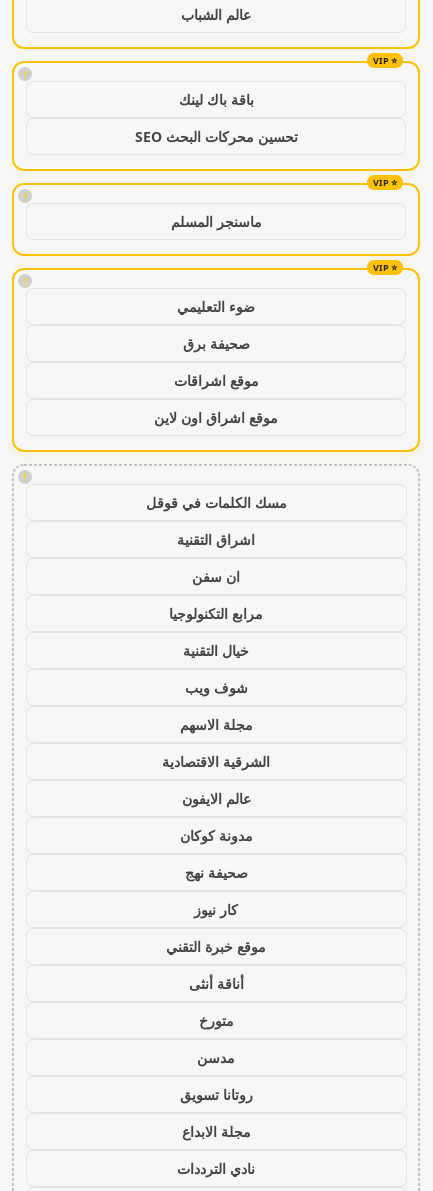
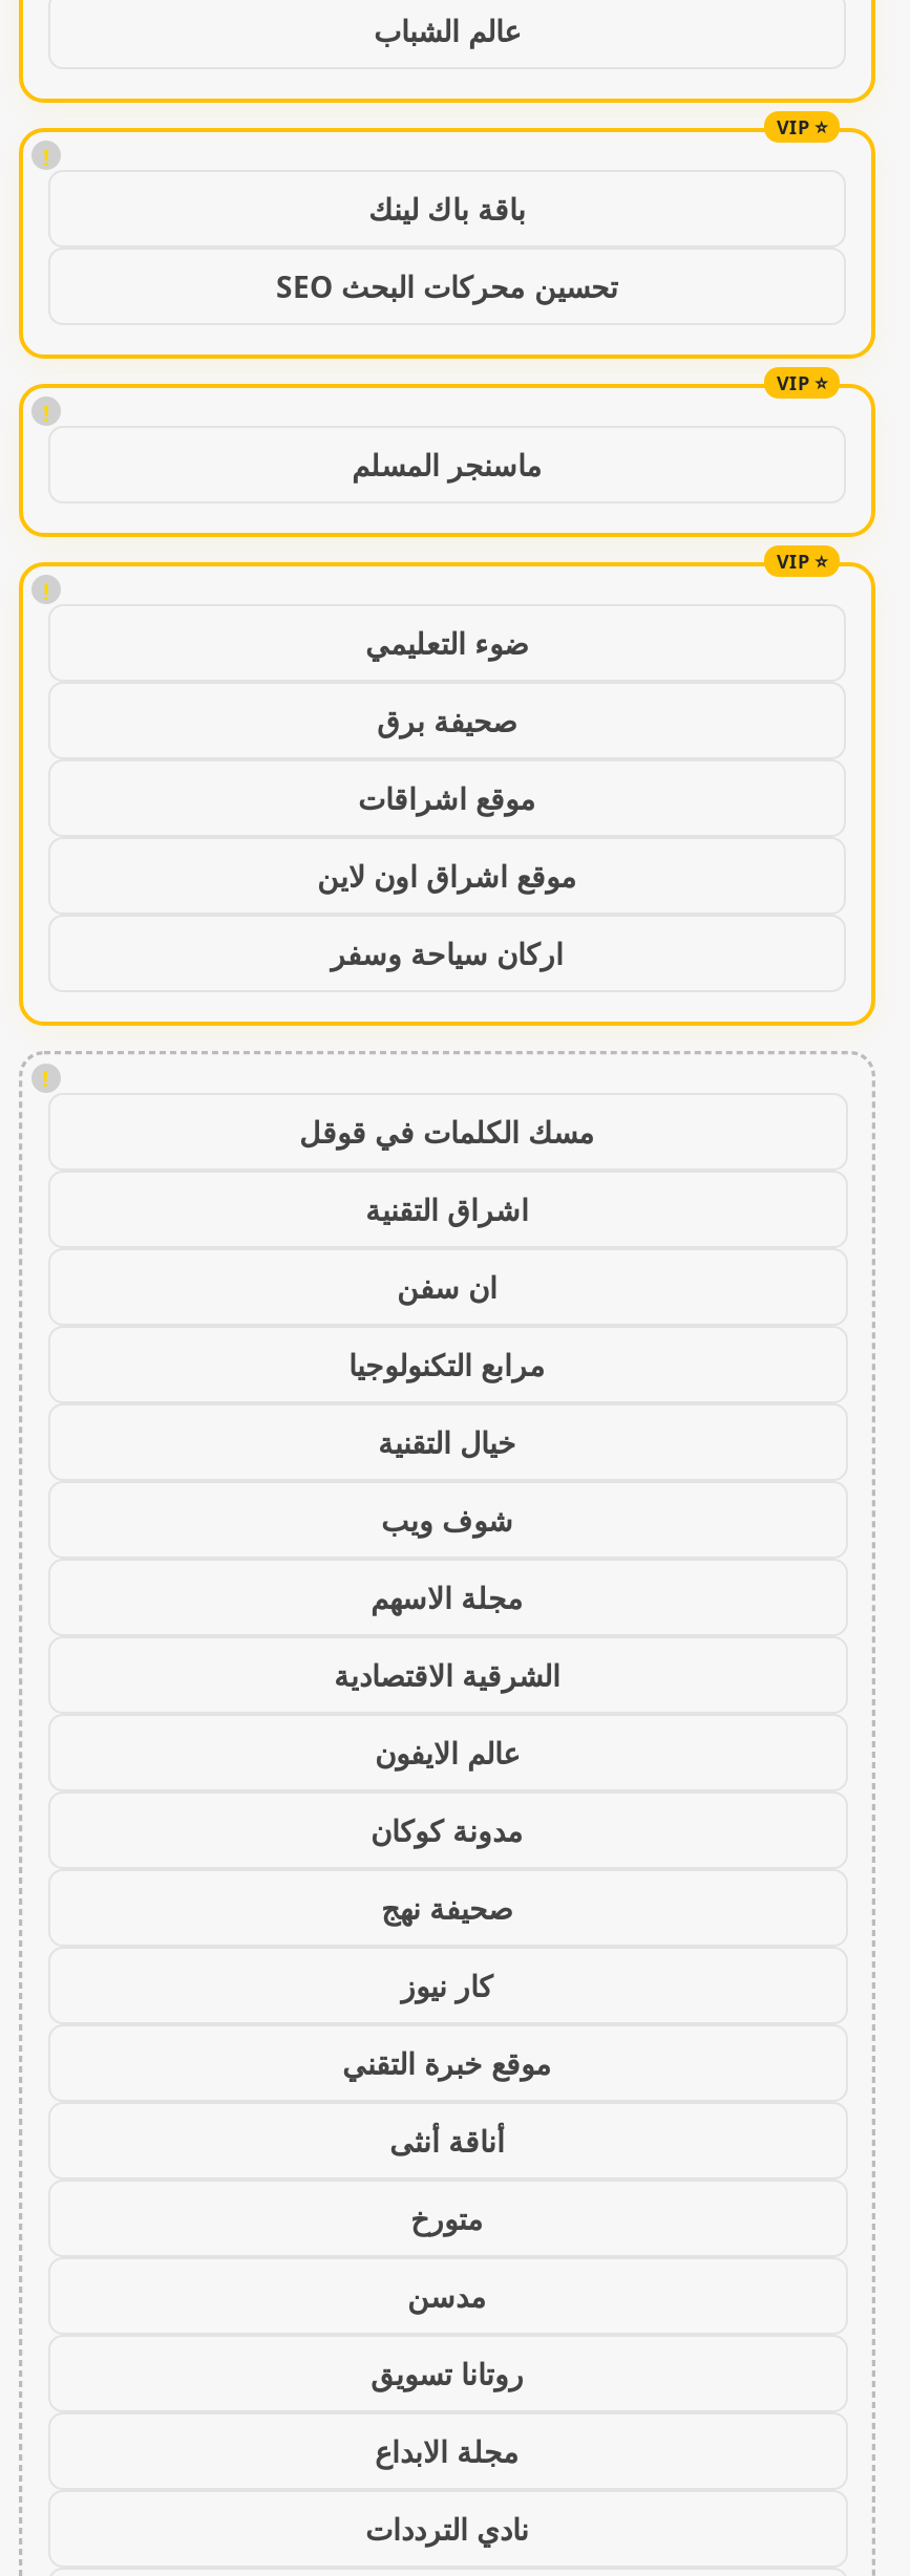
none -> [331,933,564,973] اركان سياحة وسفر

